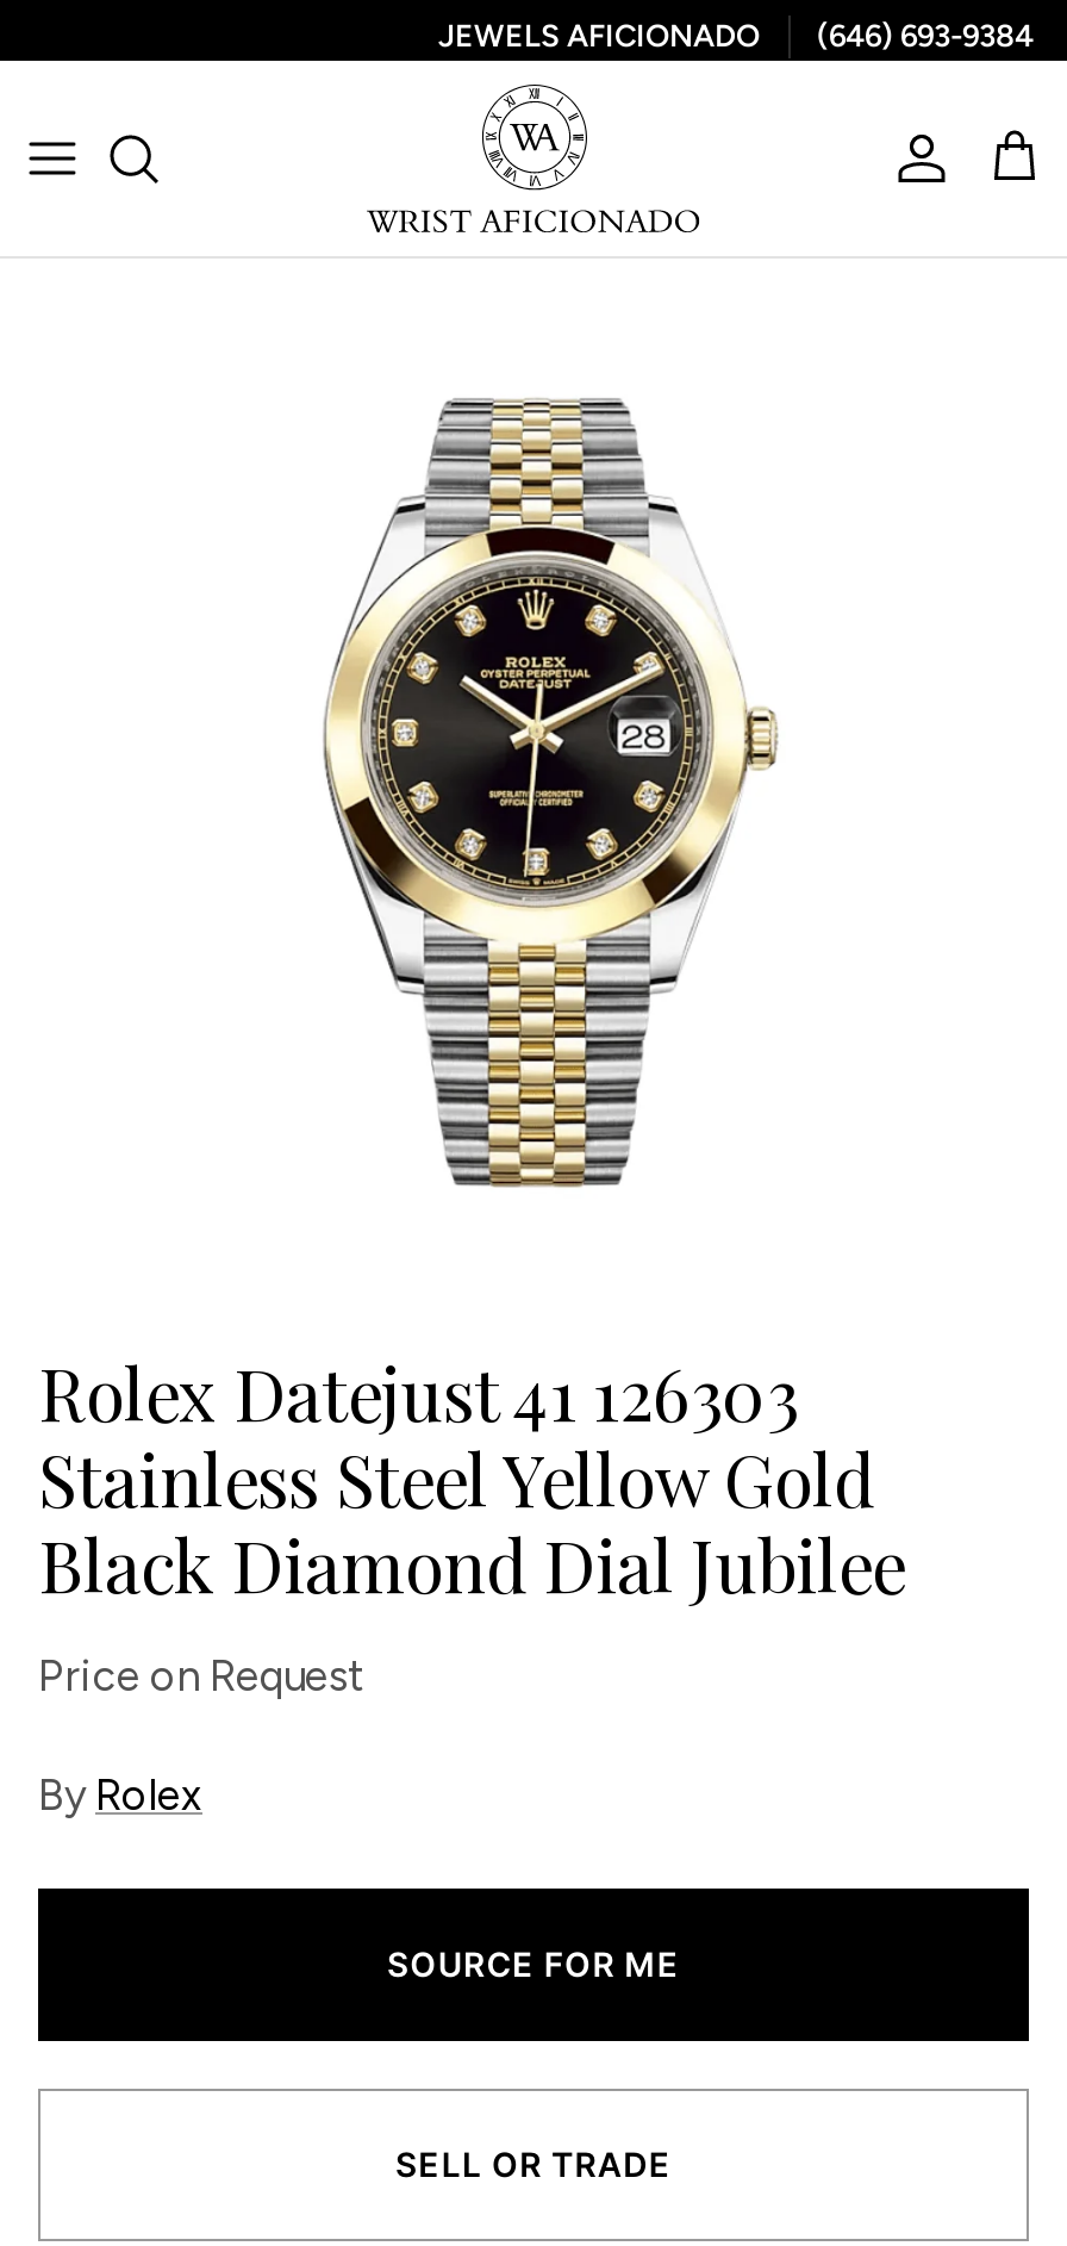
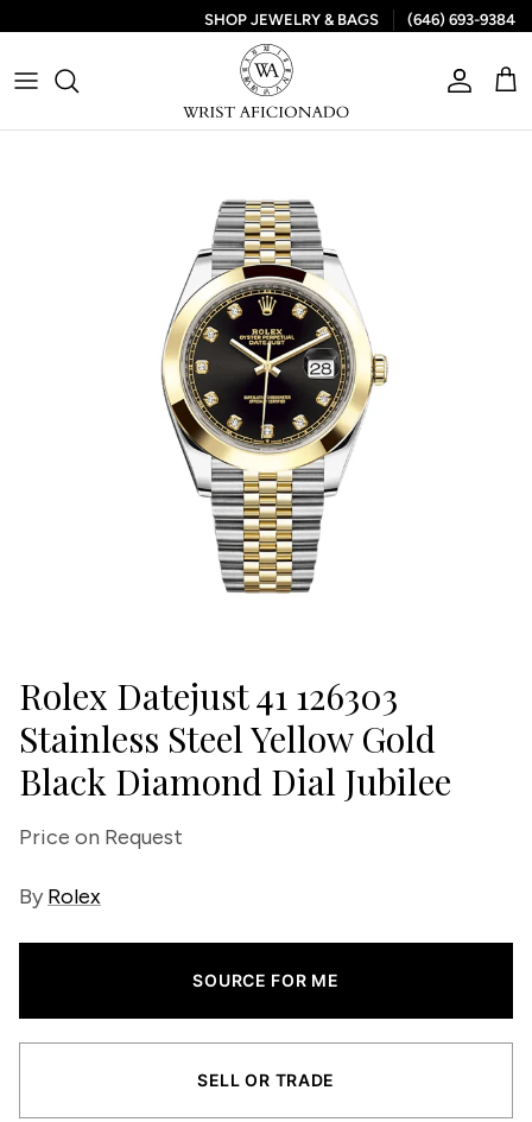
[438,18,760,54] JEWELS AFICIONADO -> [204,11,379,28] SHOP JEWELRY & BAGS

